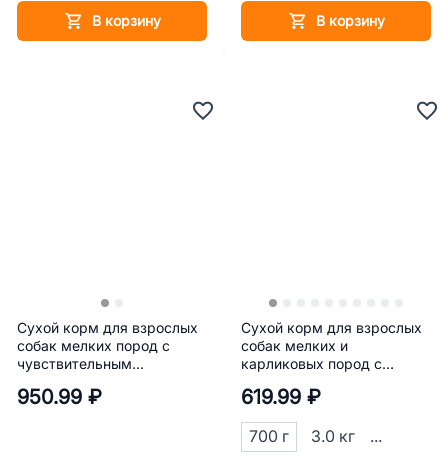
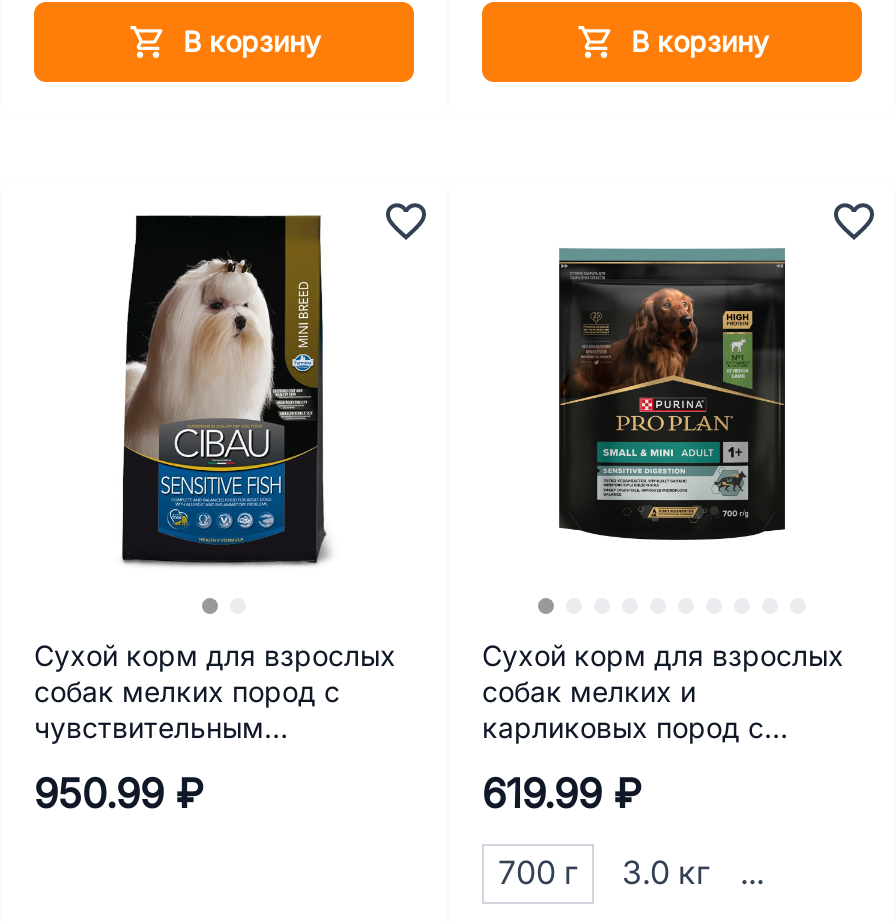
none -> [120,214,330,568] [image]
none -> [556,246,788,542] [image]

